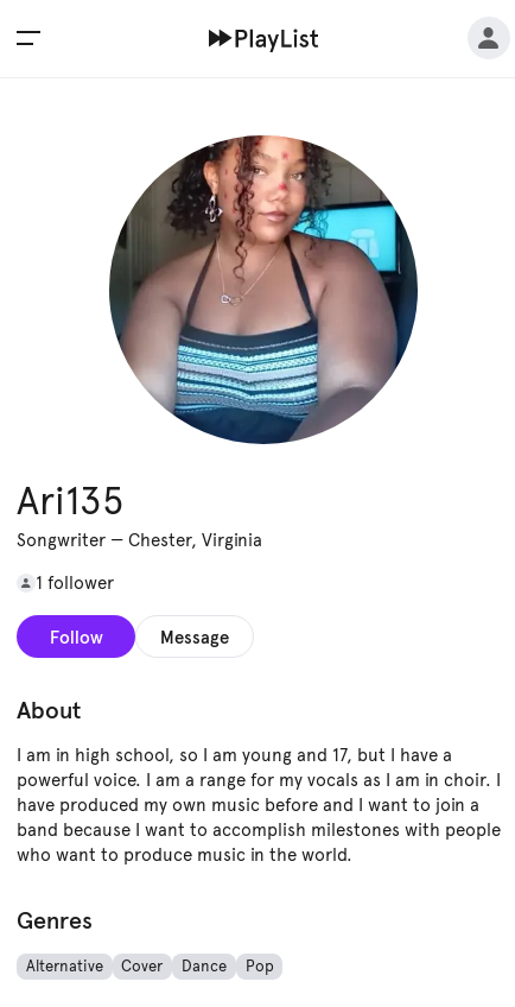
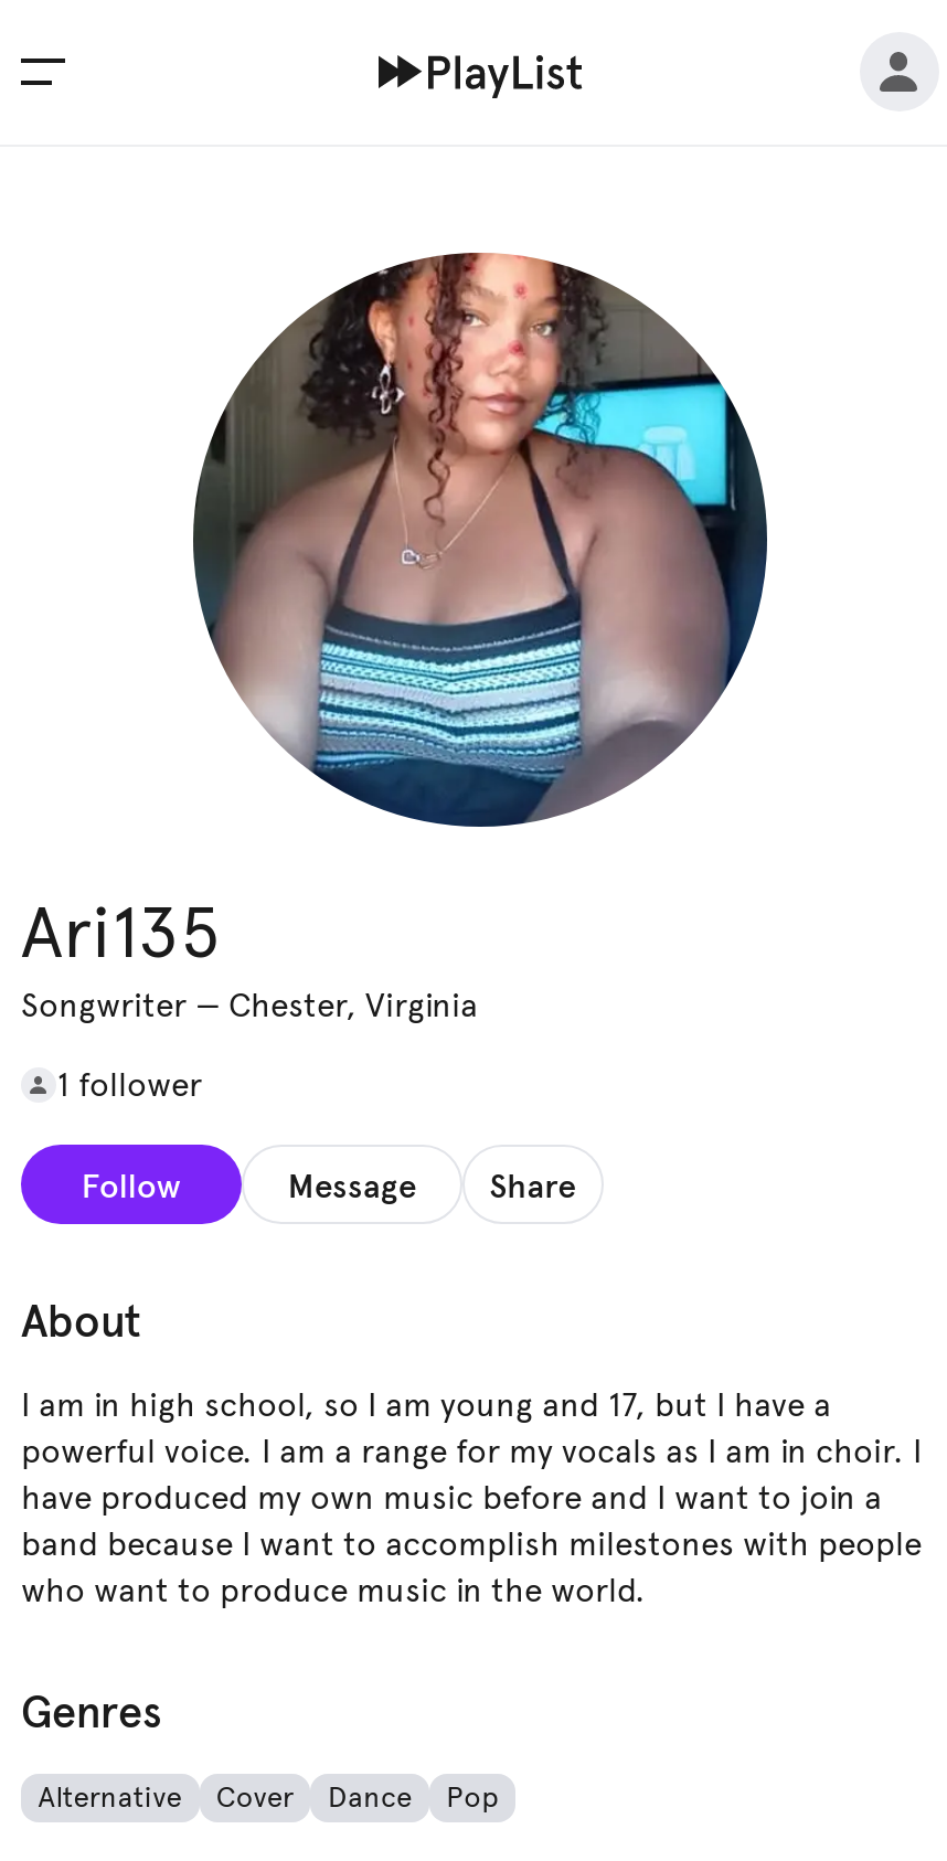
none -> [489,1163,575,1205] Share

